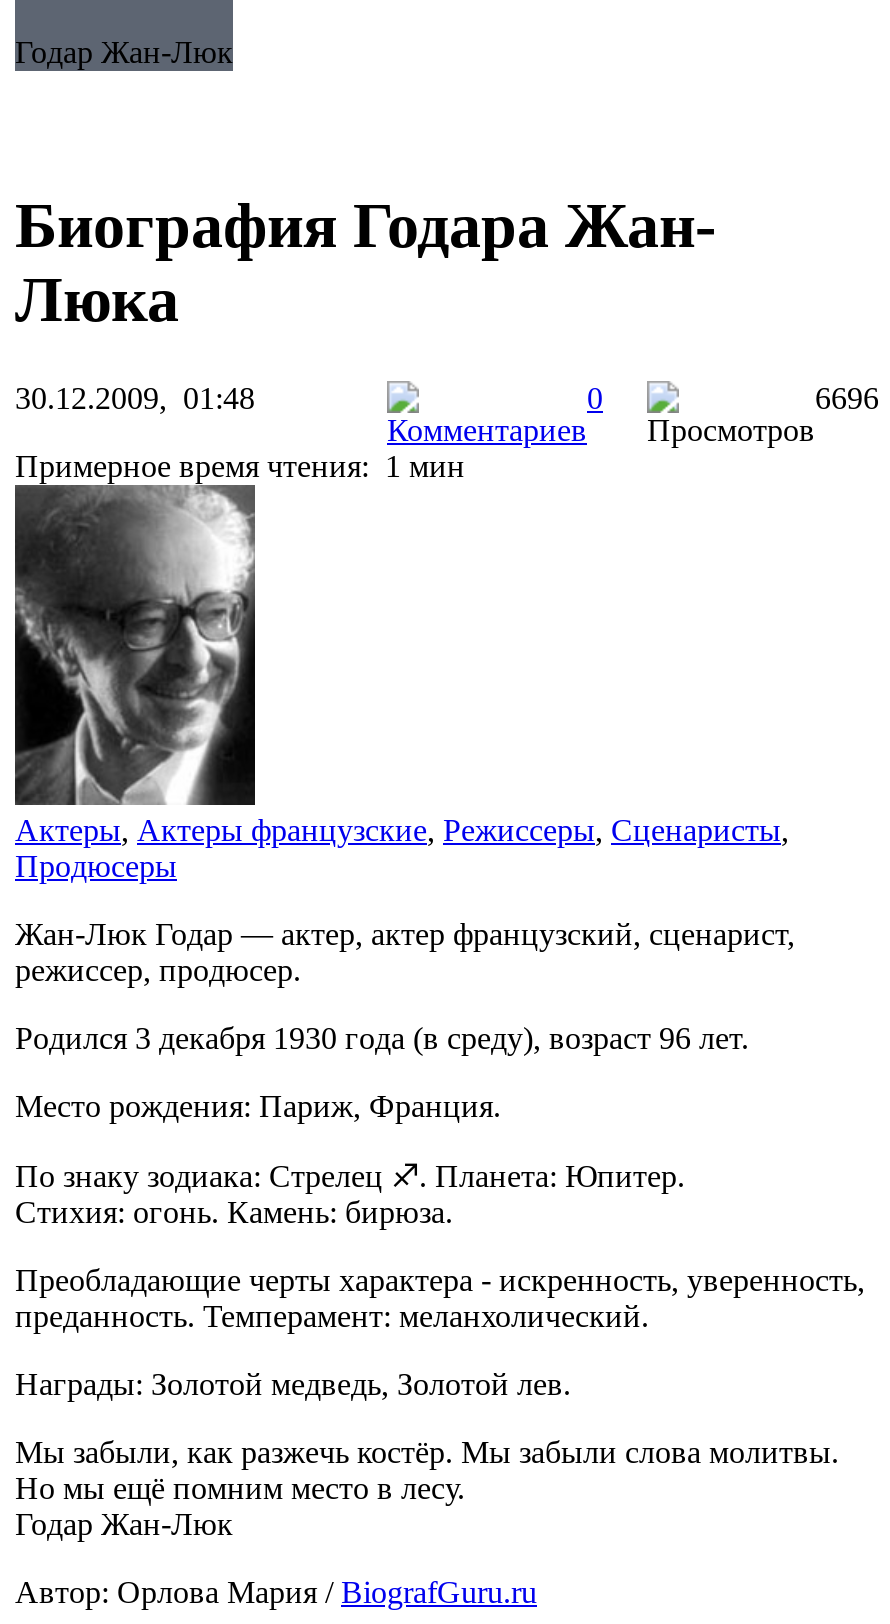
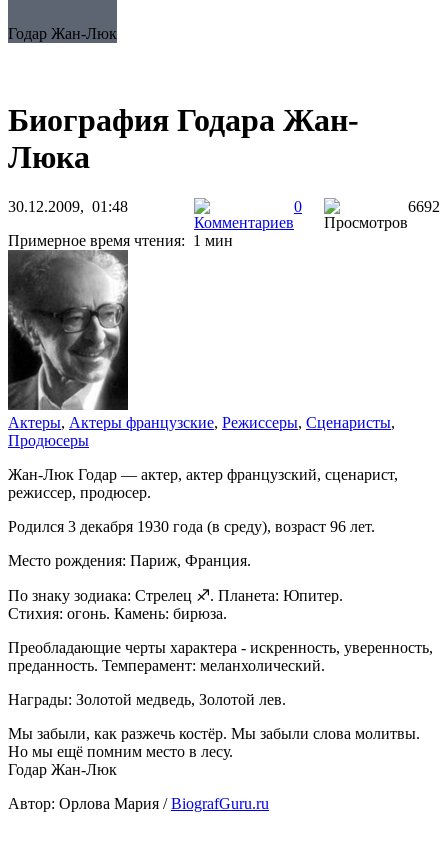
[815,381,879,415] 6696 -> [408,198,440,215] 6692

